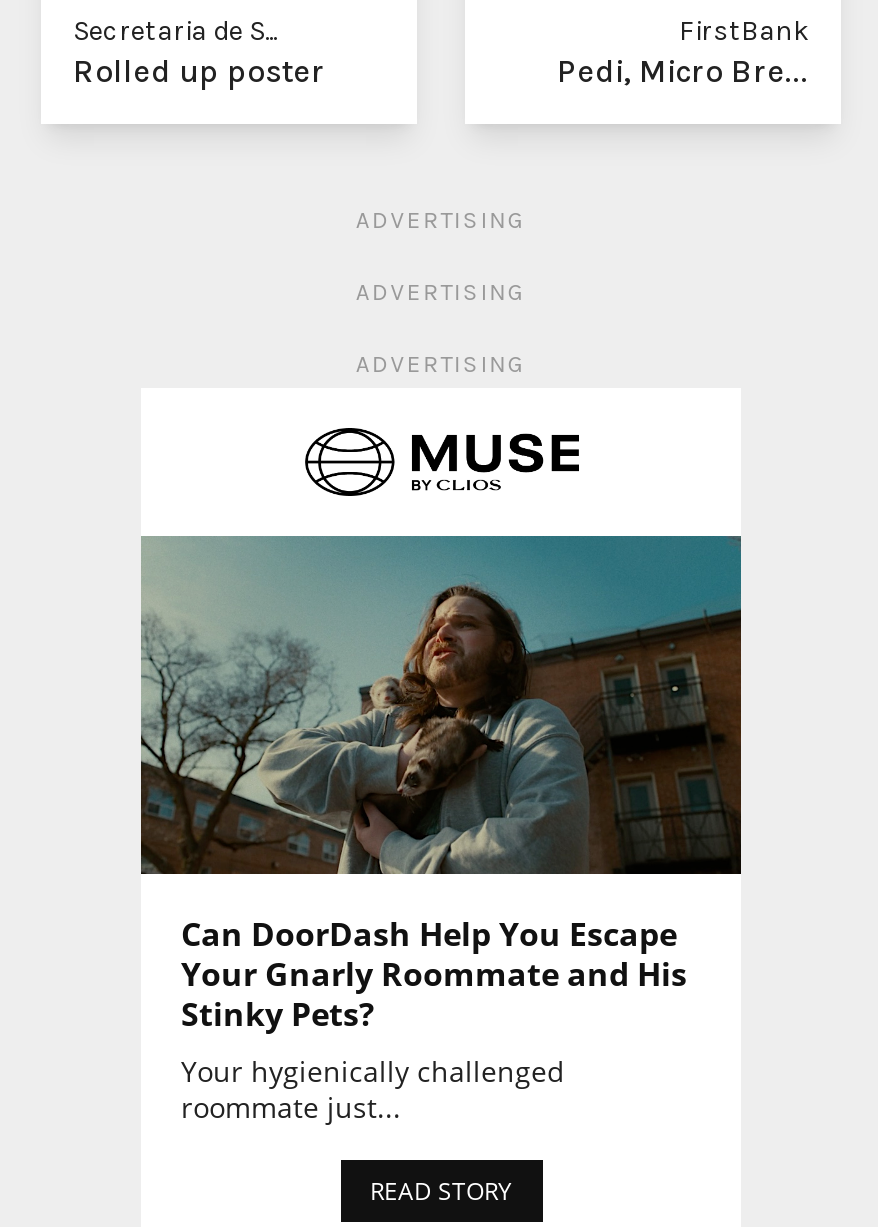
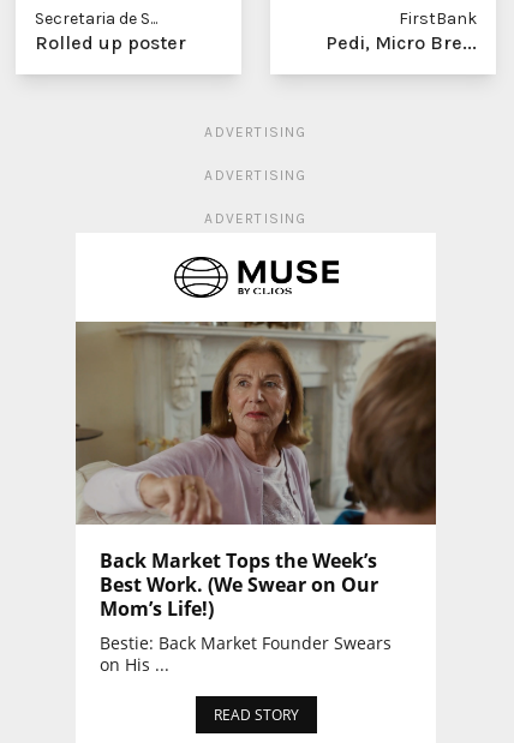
[139,534,743,1125] [image] | Can DoorDash Help You Escape | Your Gnarly Roommate and His | Stinky Pets? | Your hygienically challenged | roommate just... -> [76,320,437,675] [image] | Back Market Tops the Week’s | Best Work. (We Swear on Our | Mom’s Life!) | Bestie: Back Market Founder Swears | on His ...

